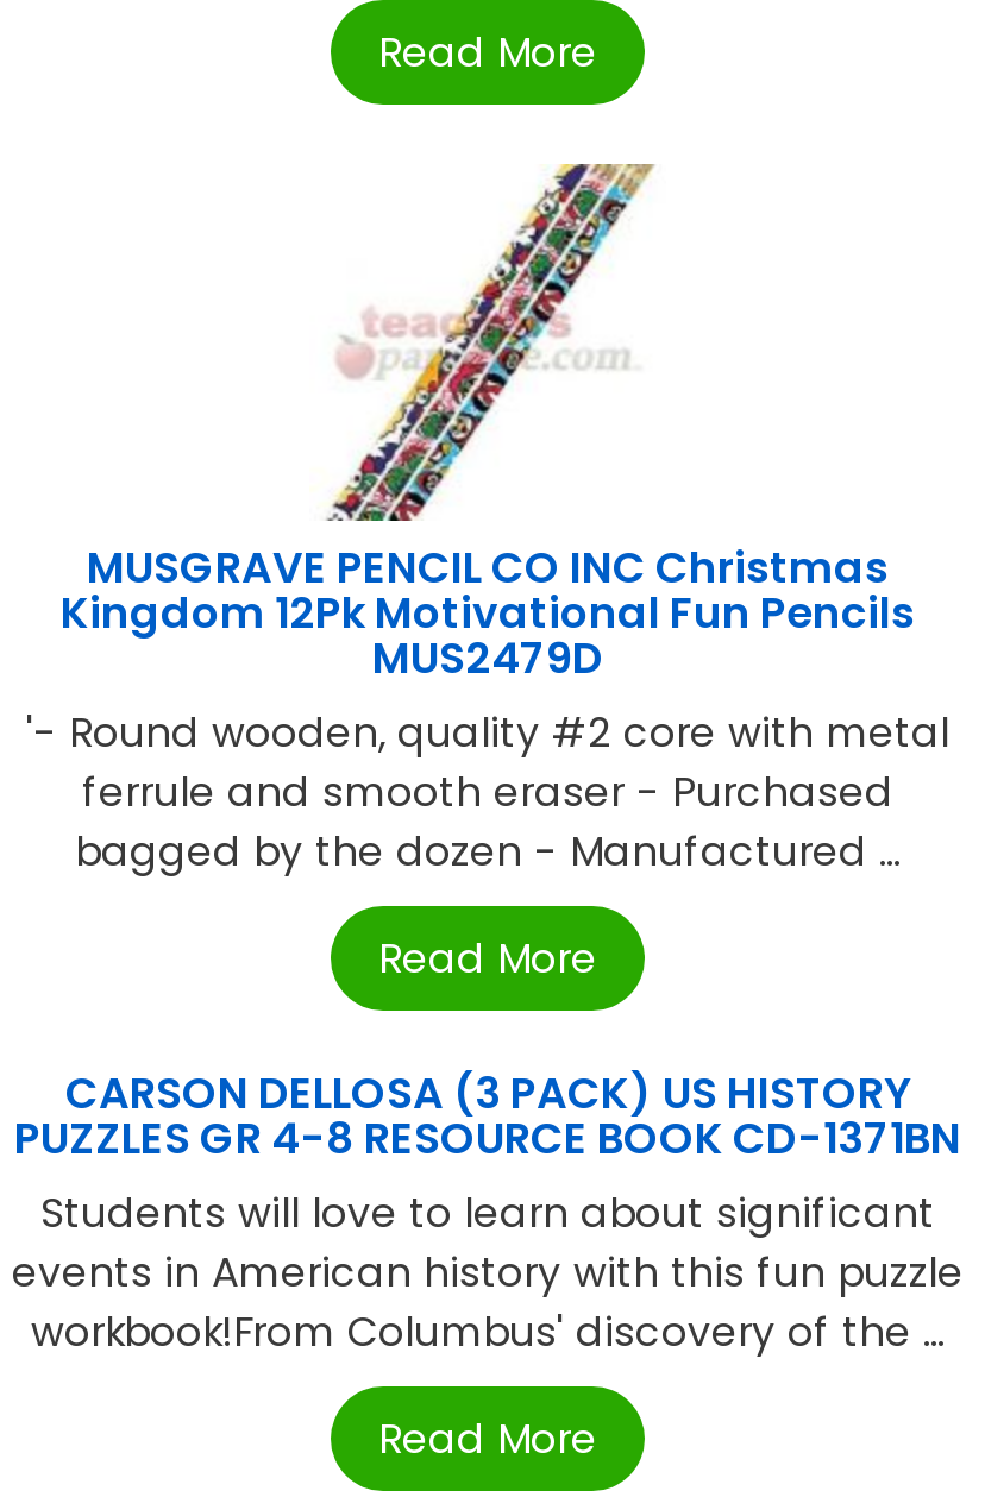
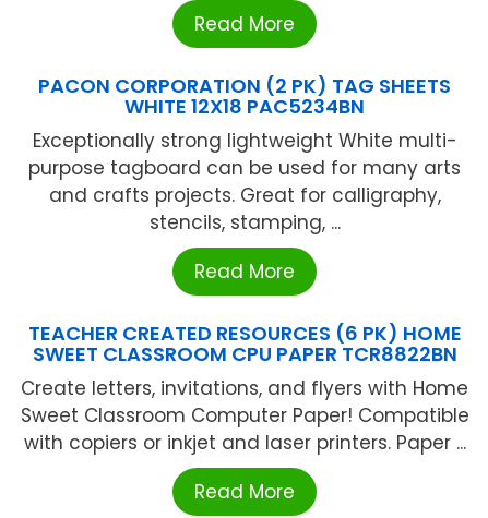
[26,539,949,881] MUSGRAVE PENCIL CO INC Christmas | Kingdom 12Pk Motivational Fun Pencils | MUS2479D | '- Round wooden, quality #2 core with metal | ferrule and smooth eraser - Purchased | bagged by the dozen - Manufactured ... -> [28,73,461,236] PACON CORPORATION (2 PK) TAG SHEETS | WHITE 12X18 PAC5234BN | Exceptionally strong lightweight White multi- | purpose tagboard can be used for many arts | and crafts projects. Great for calligraphy, | stencils, stamping, ...
[12,1064,964,1361] CARSON DELLOSA (3 PACK) US HISTORY | PUZZLES GR 4-8 RESOURCE BOOK CD-1371BN | Students will love to learn about significant | events in American history with this fun puzzle | workbook!From Columbus' discovery of the ... -> [20,320,469,456] TEACHER CREATED RESOURCES (6 PK) HOME | SWEET CLASSROOM CPU PAPER TCR8822BN | Create letters, invitations, and flyers with Home | Sweet Classroom Computer Paper! Compatible | with copiers or inkjet and laser printers. Paper ...

